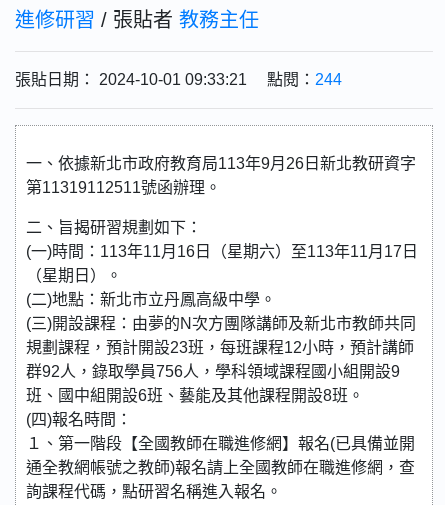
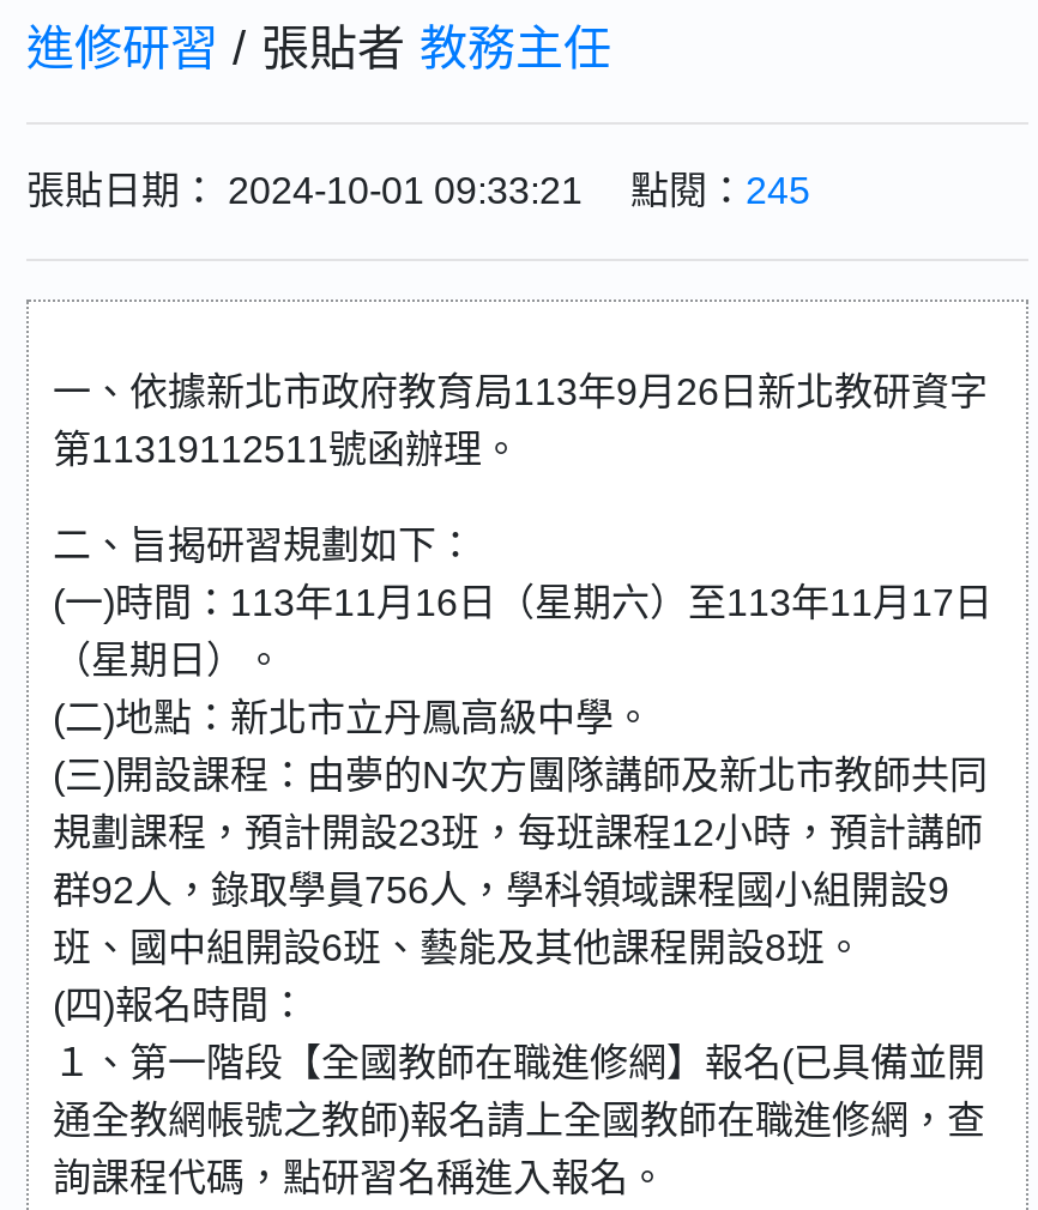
[15,71,342,88] 張貼日期： 2024-10-01 09:33:21 點閱：244 -> [26,170,810,211] 張貼日期： 2024-10-01 09:33:21 點閱：245

